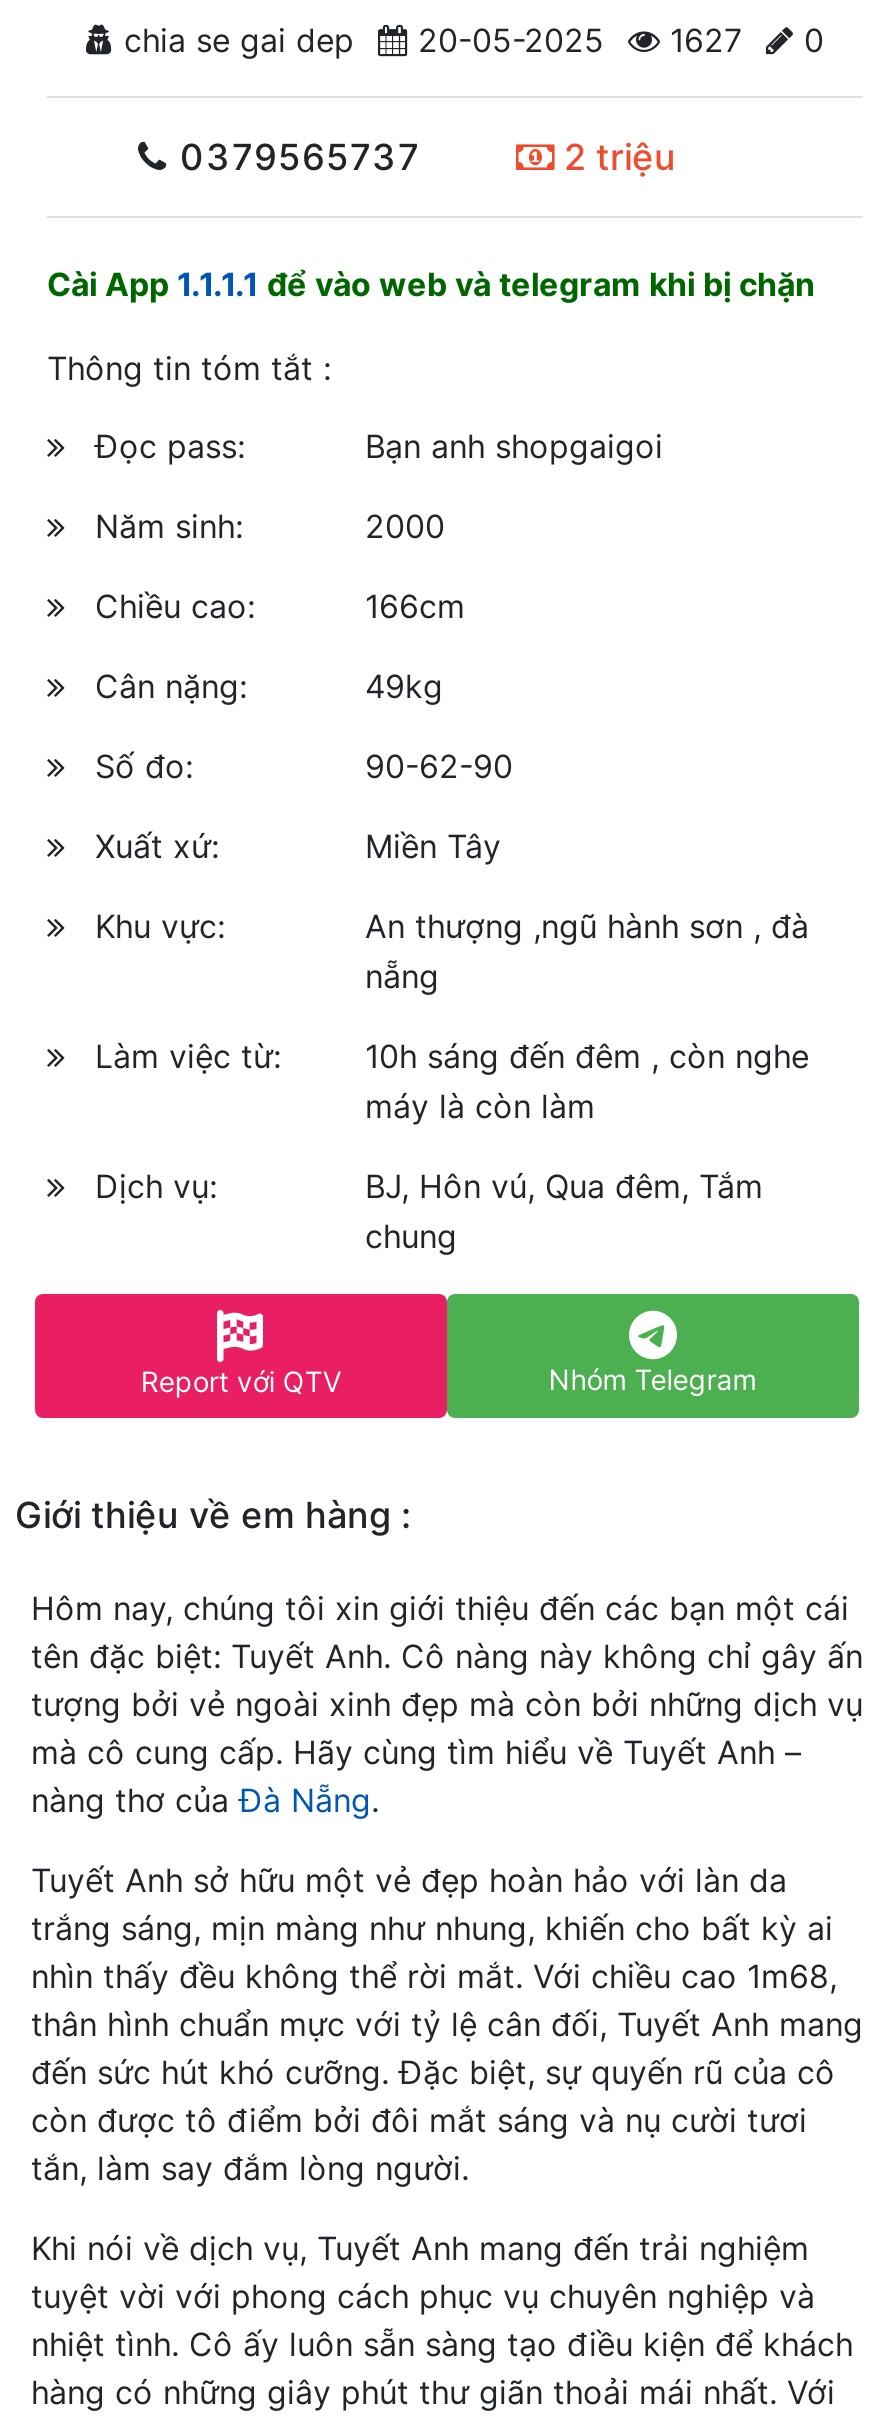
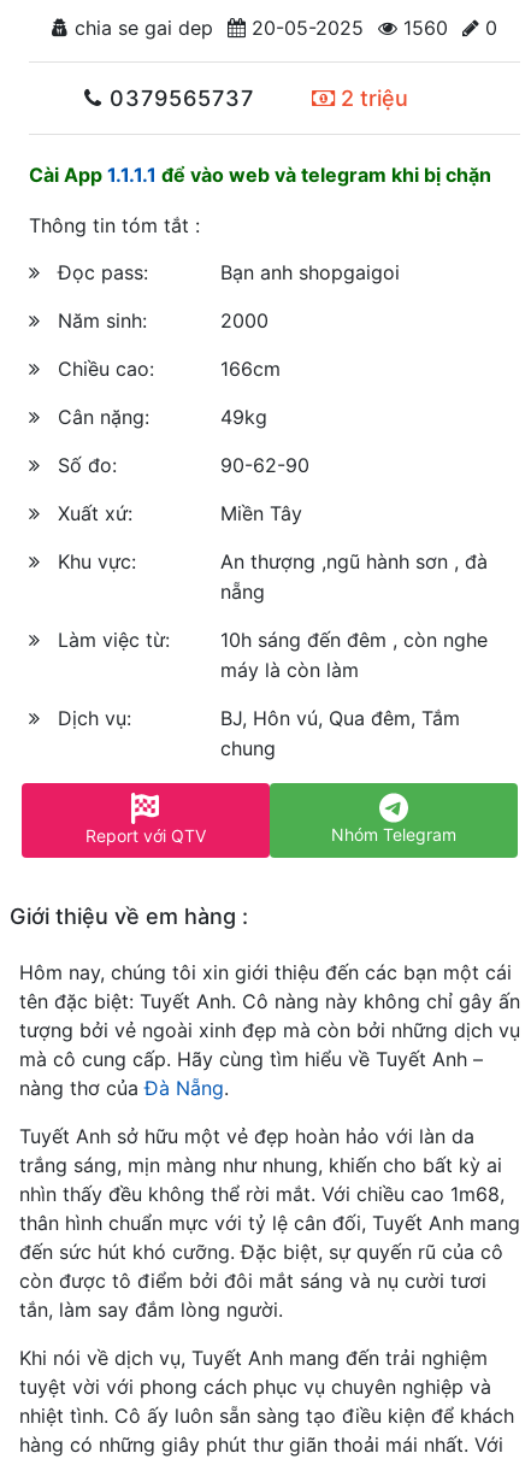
[114,20,824,60] chia se gai dep 20-05-2025 1627 0 -> [69,16,497,40] chia se gai dep 20-05-2025 1560 0

